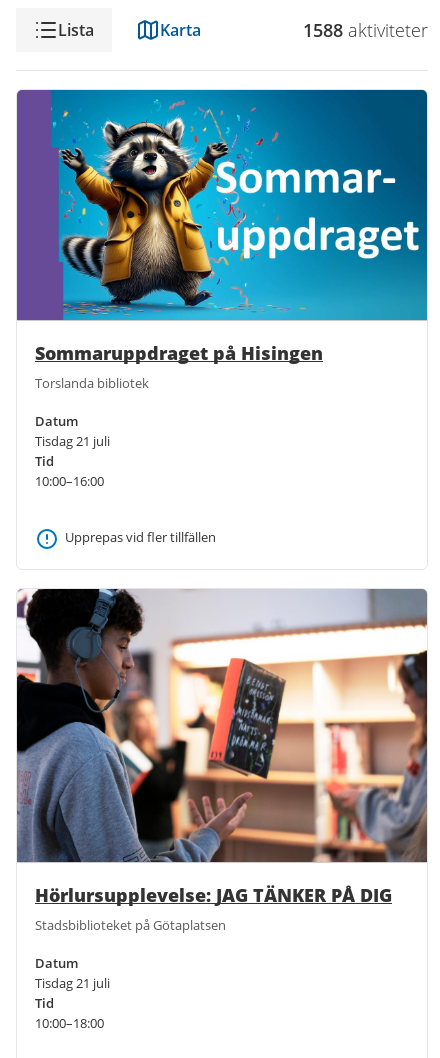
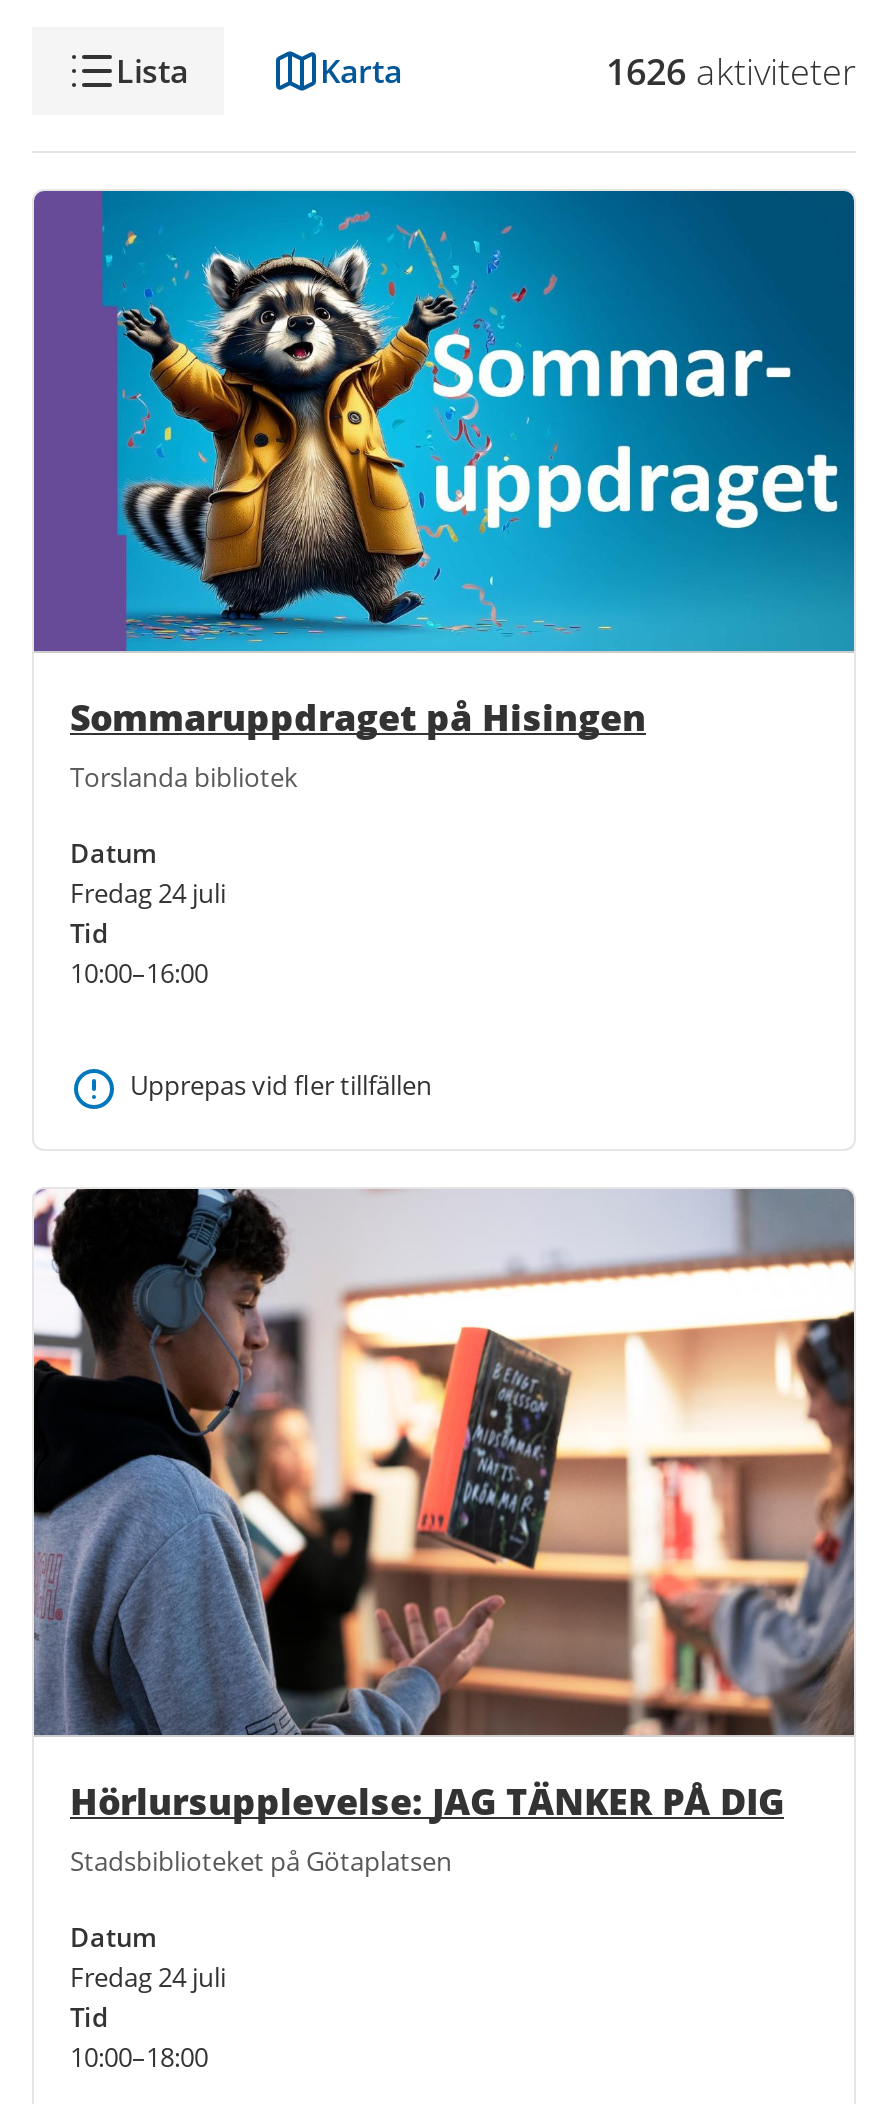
[303,18,428,42] 1588 aktiviteter -> [606,47,856,95] 1626 aktiviteter
[35,432,110,450] Tisdag 21 juli -> [70,874,226,910] Fredag 24 juli
[35,974,110,992] Tisdag 21 juli -> [70,1959,226,1995] Fredag 24 juli

